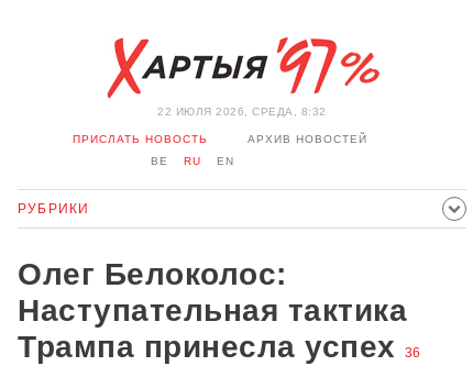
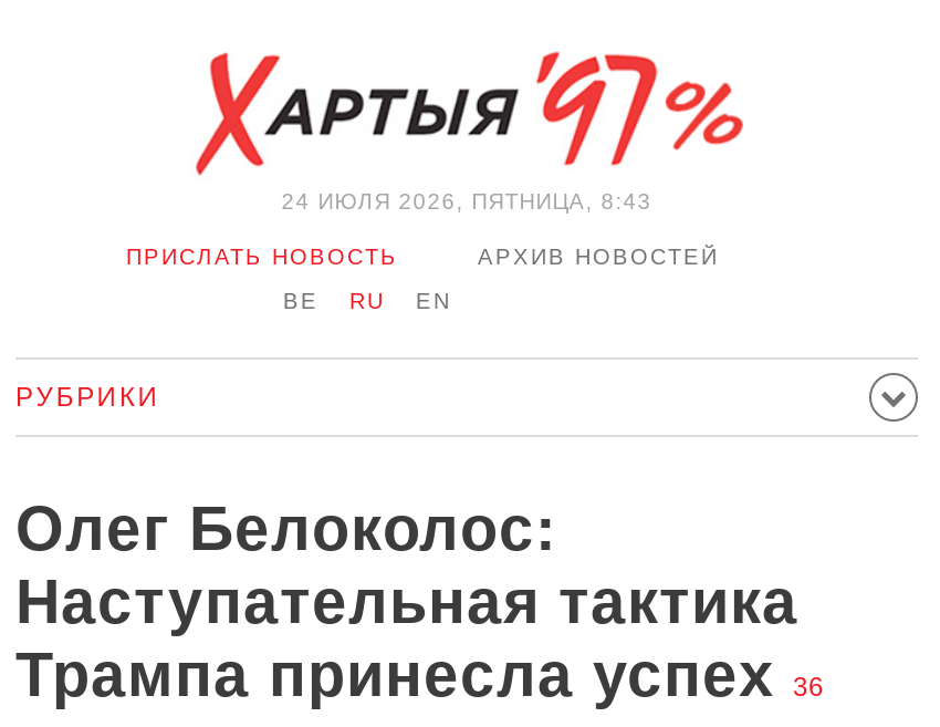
[158,106,326,118] 22 ИЮЛЯ 2026, СРЕДА, 8:32 -> [281,189,652,214] 24 ИЮЛЯ 2026, ПЯТНИЦА, 8:43

